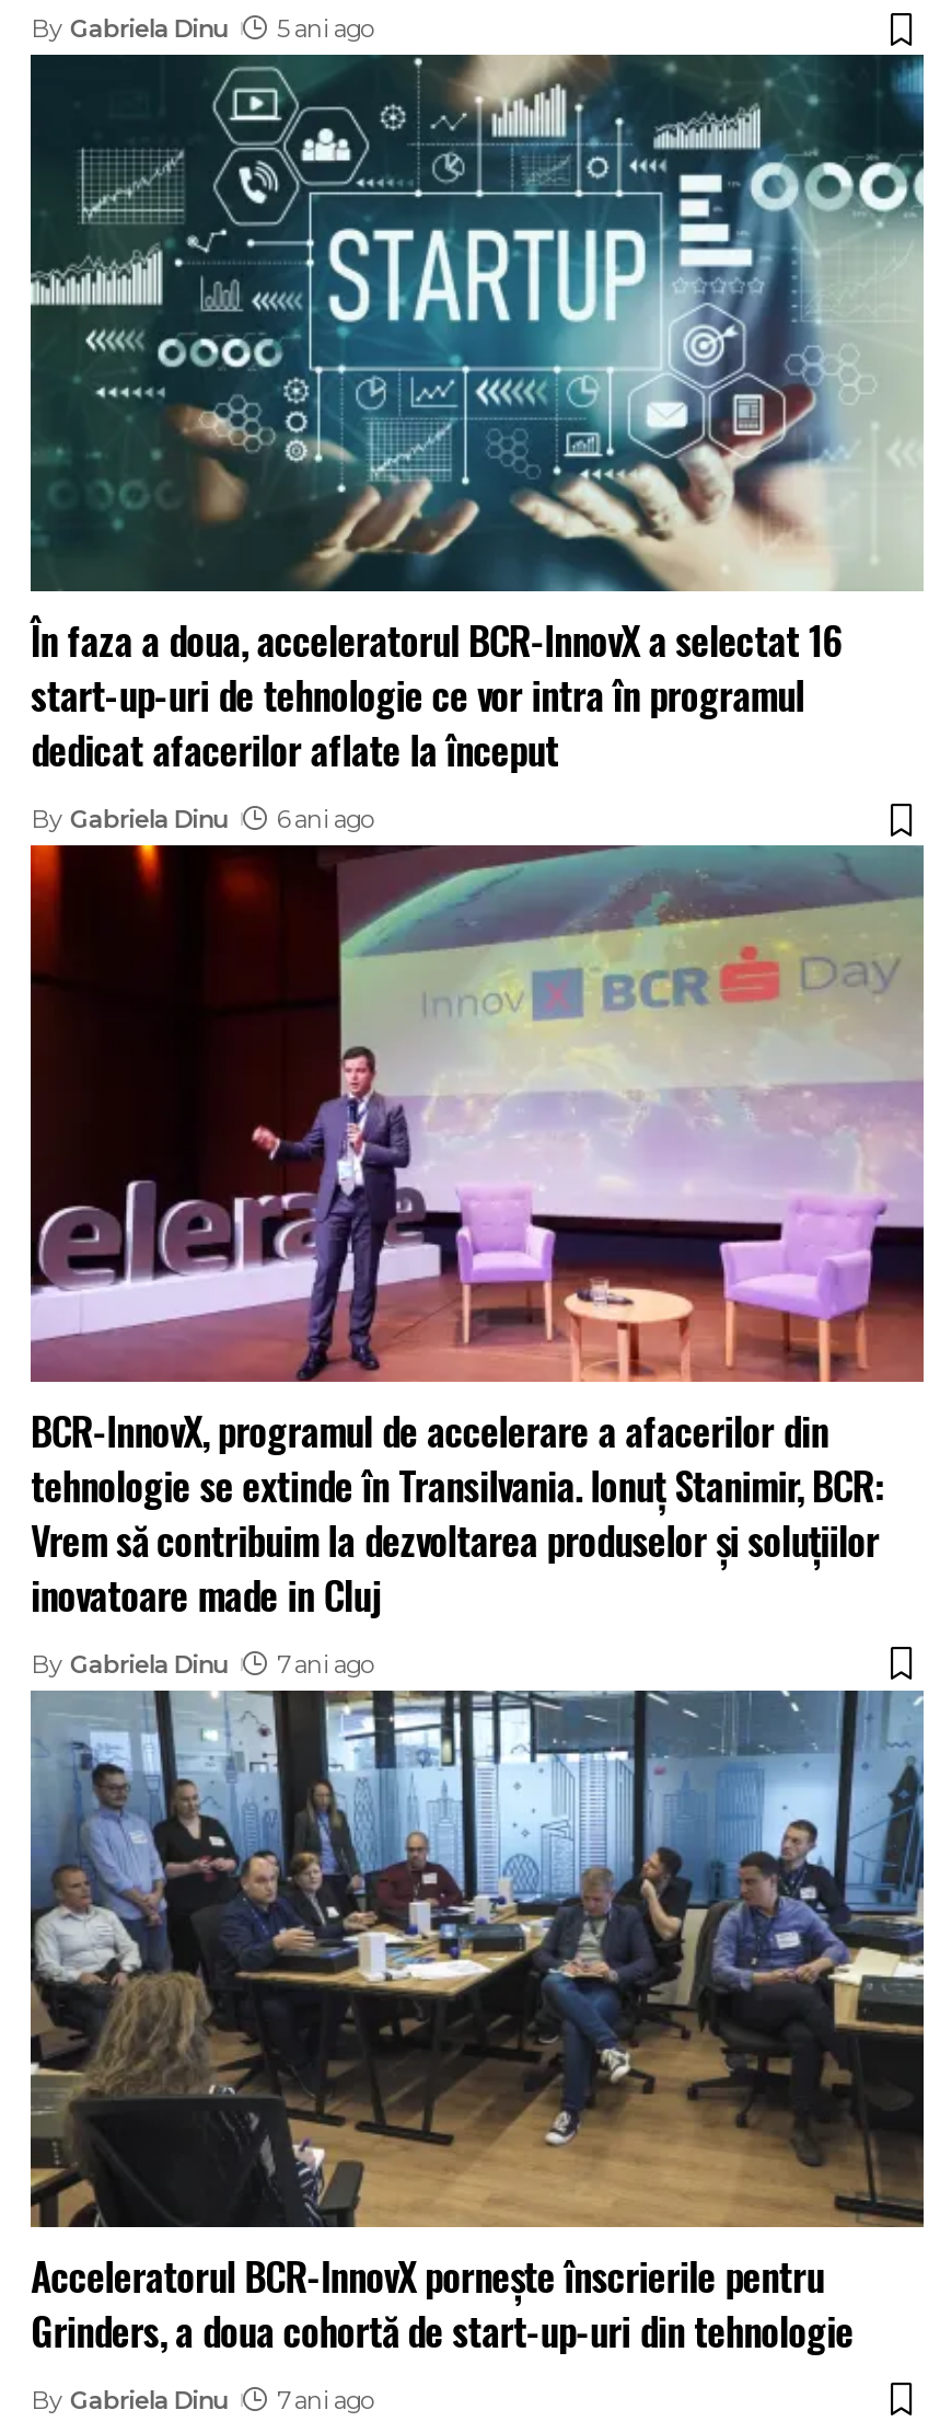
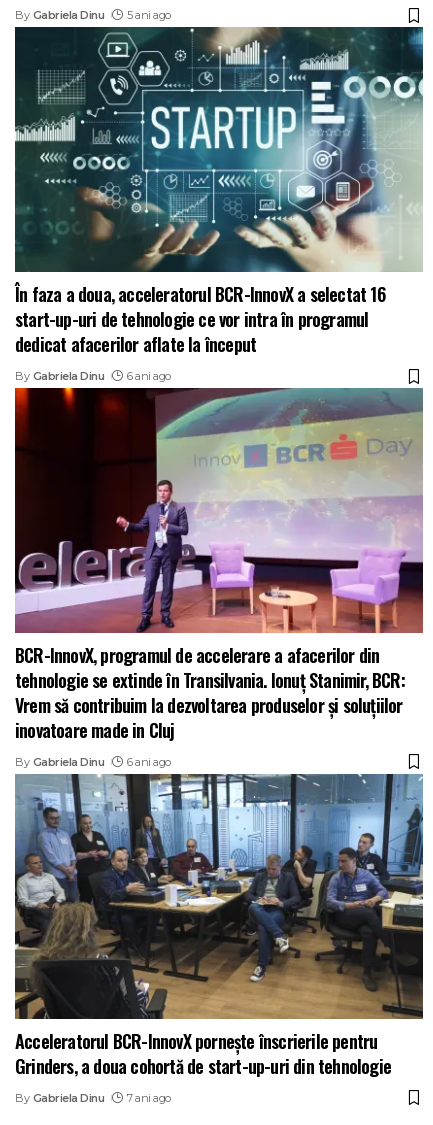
[31,1649,372,1679] By Gabriela Dinu 7 ani ago -> [15,755,171,769] By Gabriela Dinu 6 ani ago

